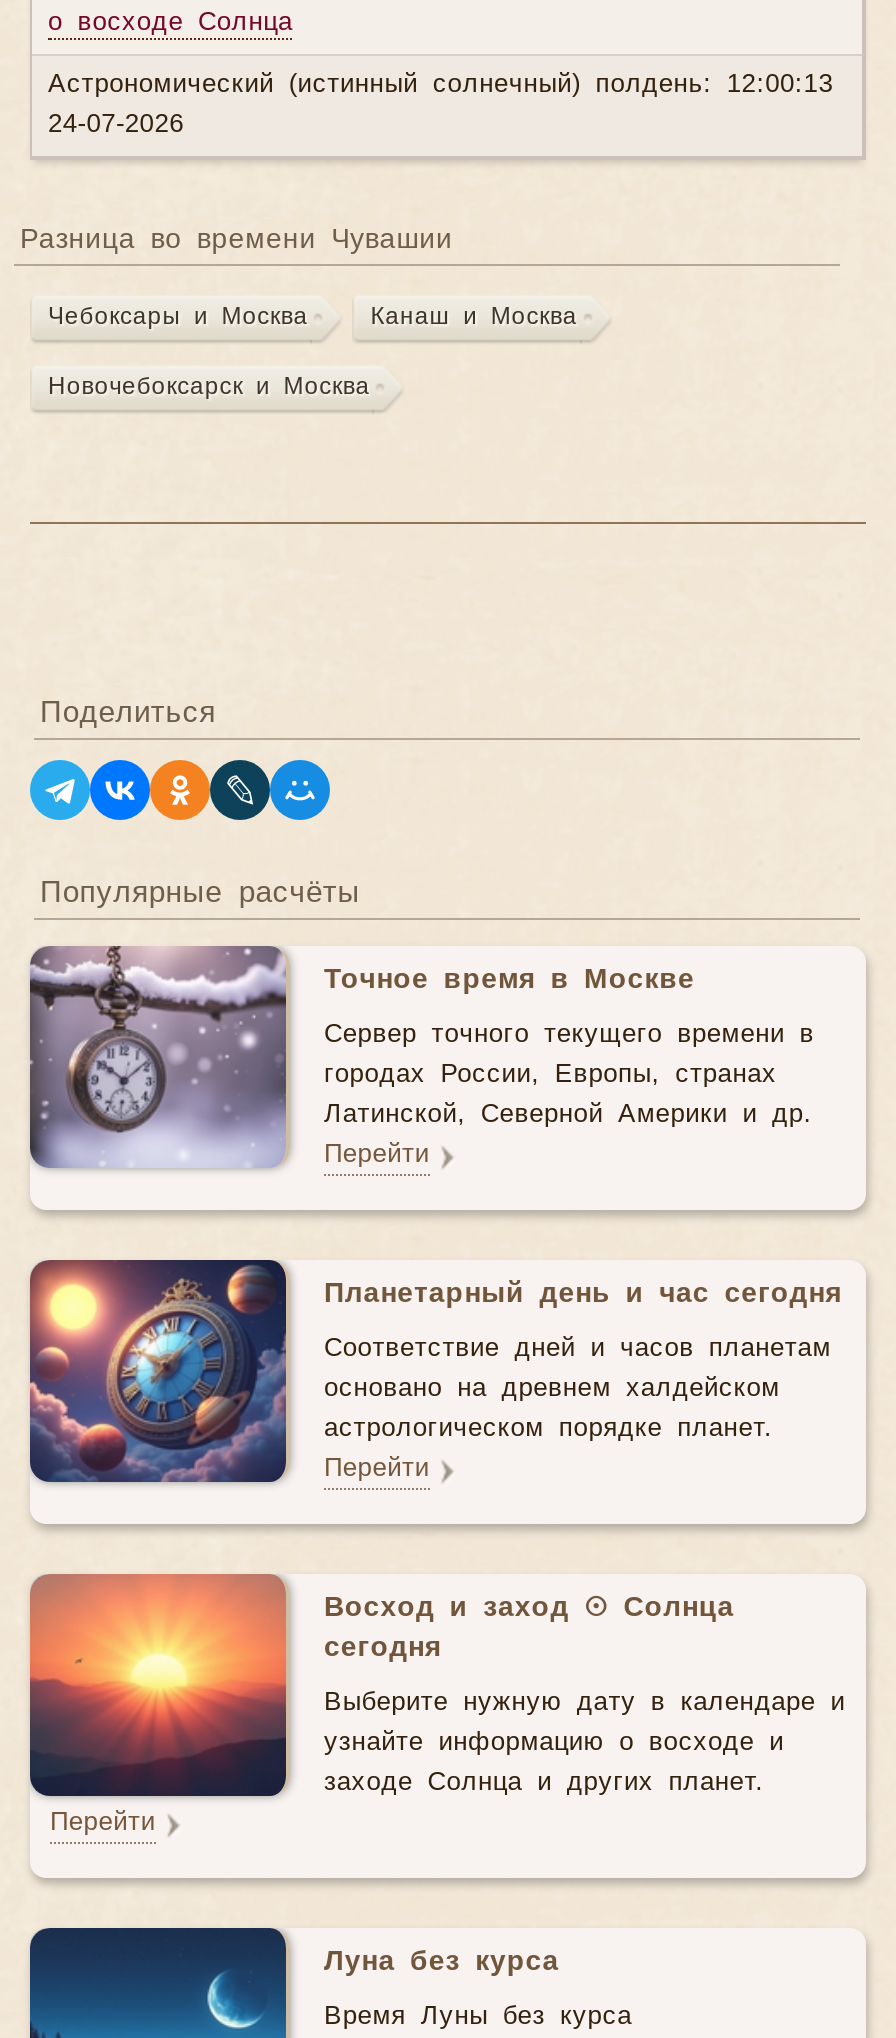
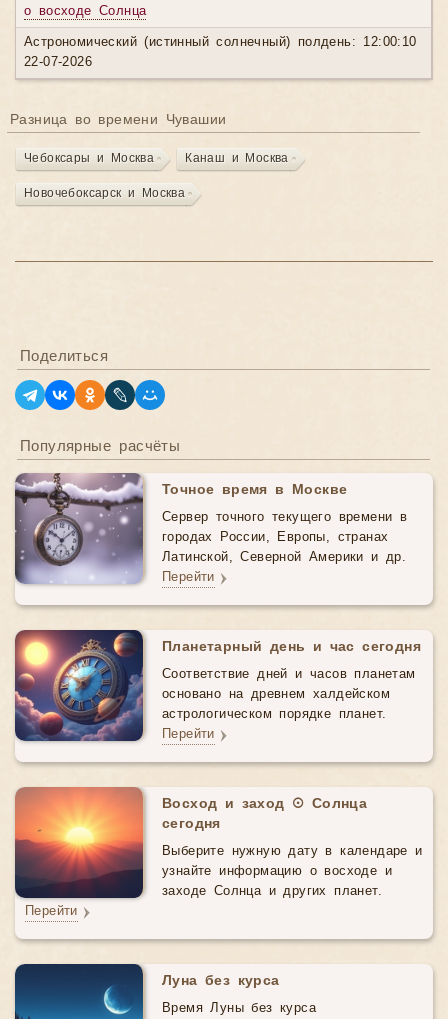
[48,70,833,100] Астрономический (истинный солнечный) полдень: 12:00:13 -> [24,35,417,50] Астрономический (истинный солнечный) полдень: 12:00:10
[48,110,184,140] 24-07-2026 -> [24,55,92,70] 22-07-2026

